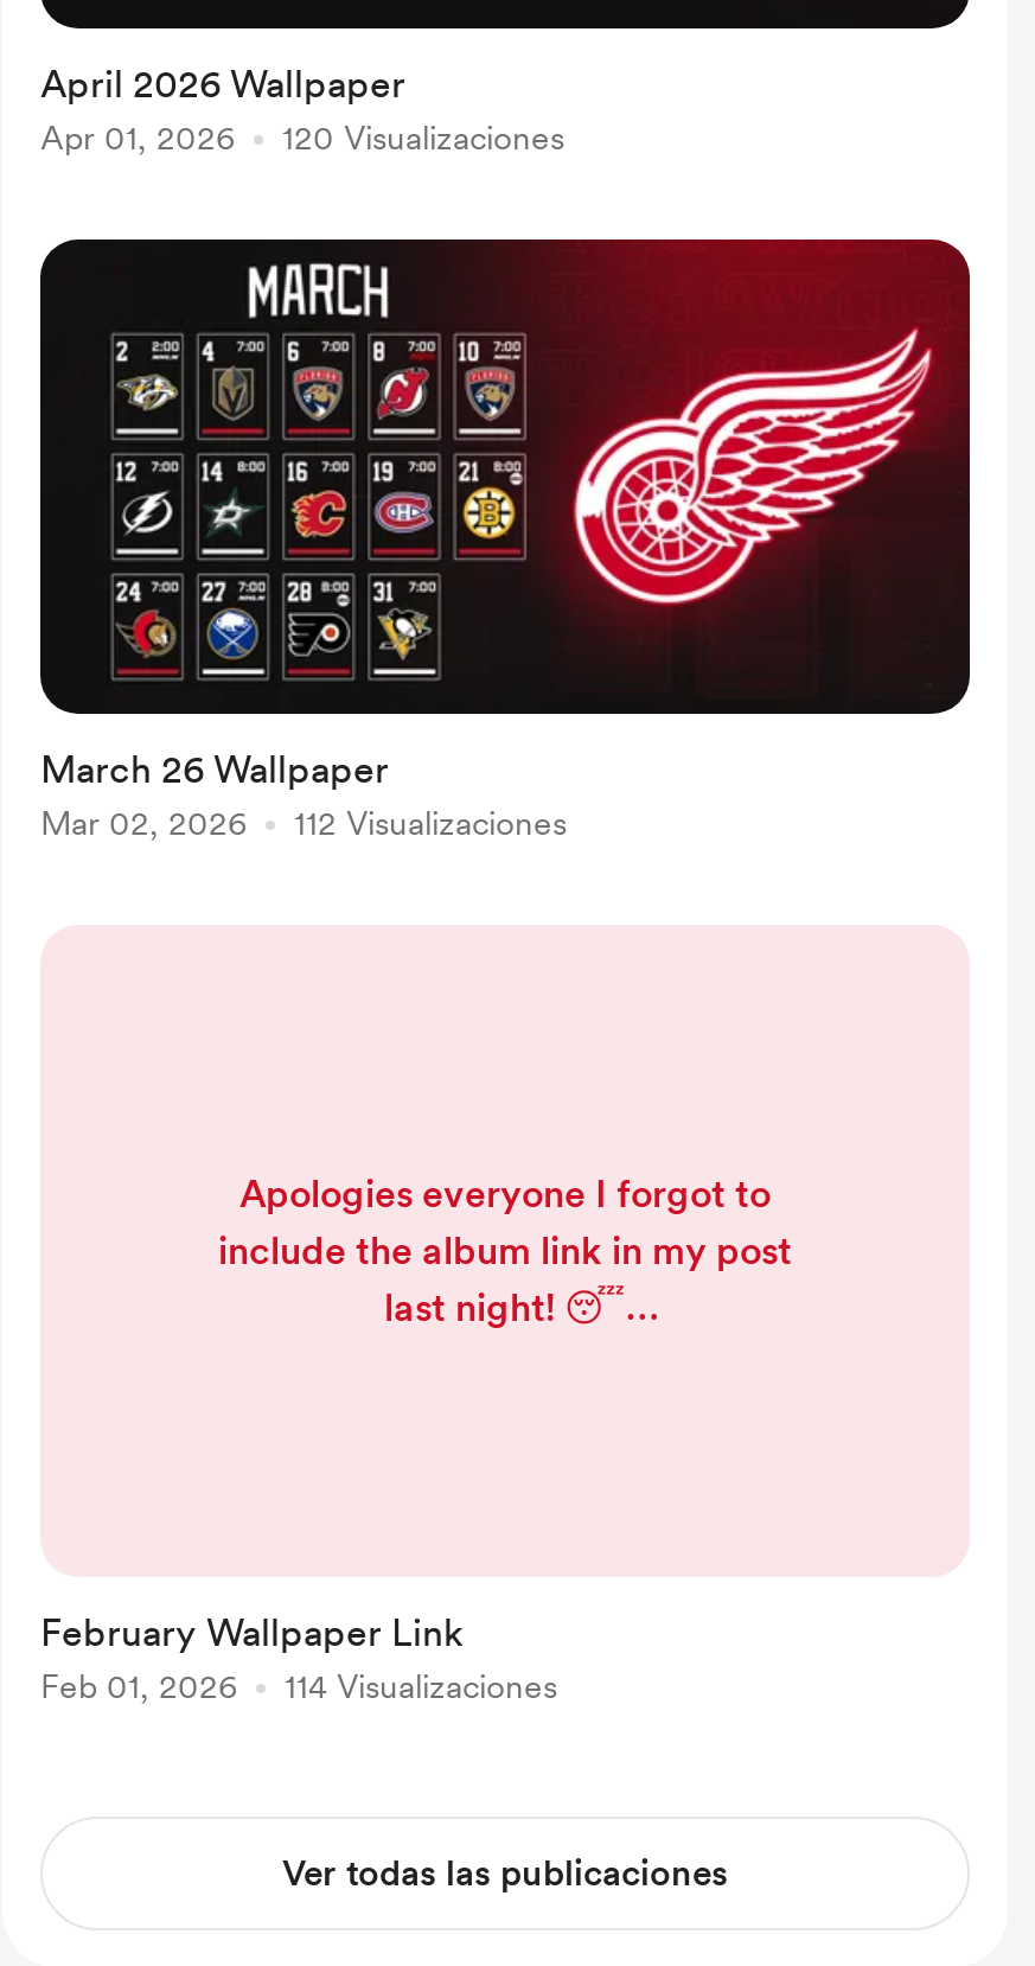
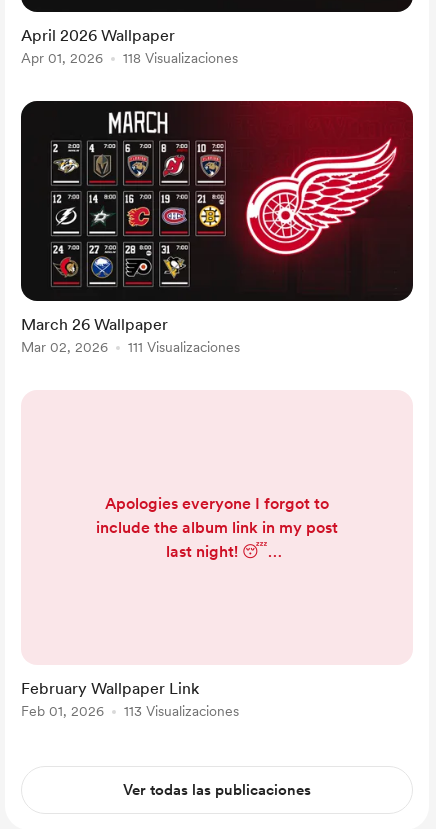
[282,119,564,157] 120 Visualizaciones -> [123,50,238,66] 118 Visualizaciones
[294,804,567,842] 112 Visualizaciones -> [128,339,240,355] 111 Visualizaciones
[285,1667,557,1705] 114 Visualizaciones -> [124,703,239,719] 113 Visualizaciones

